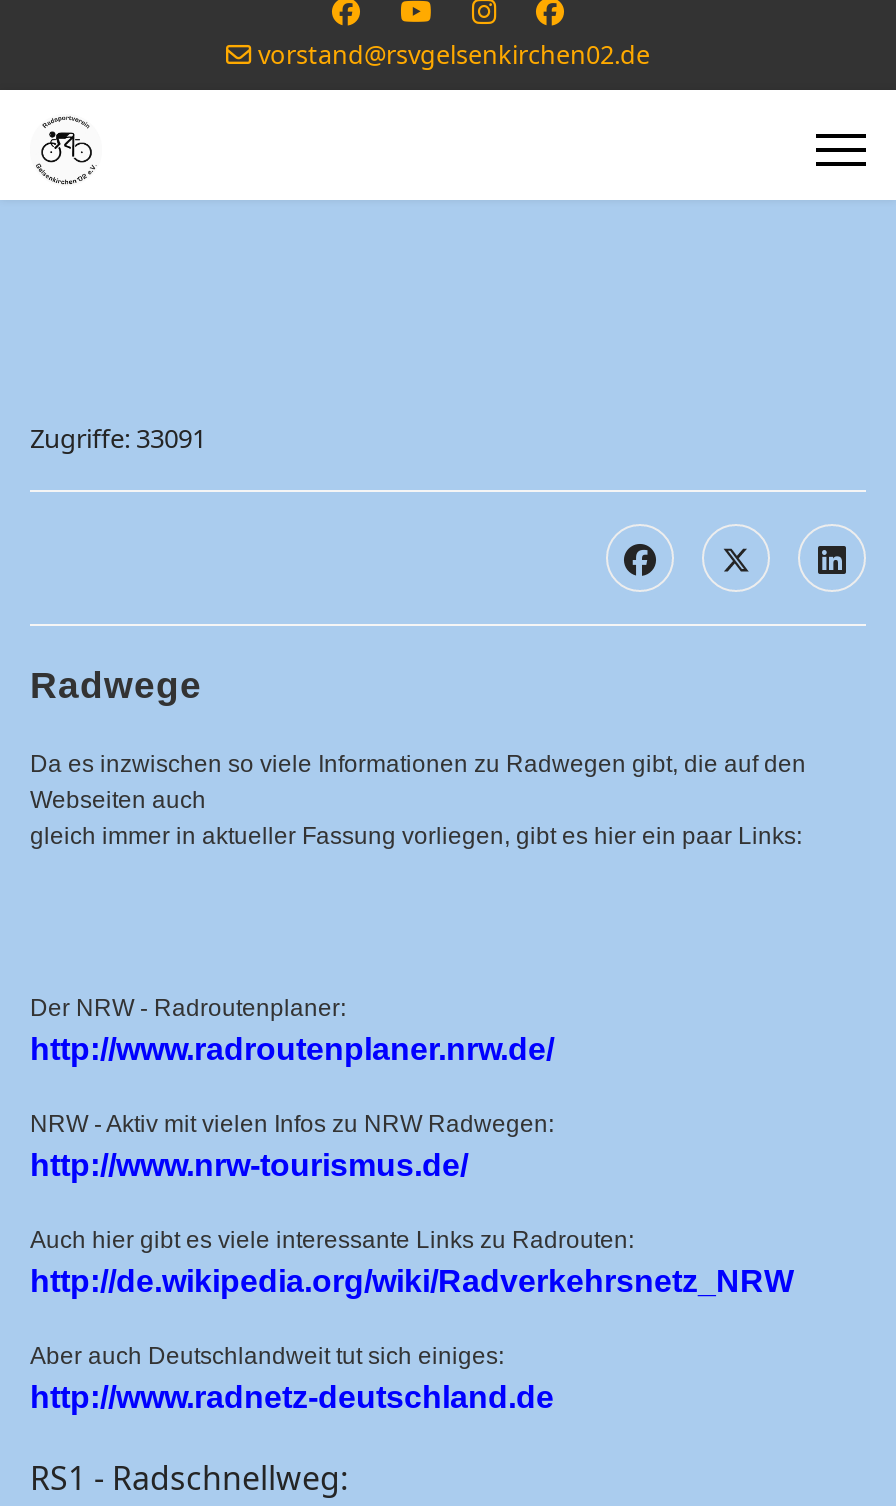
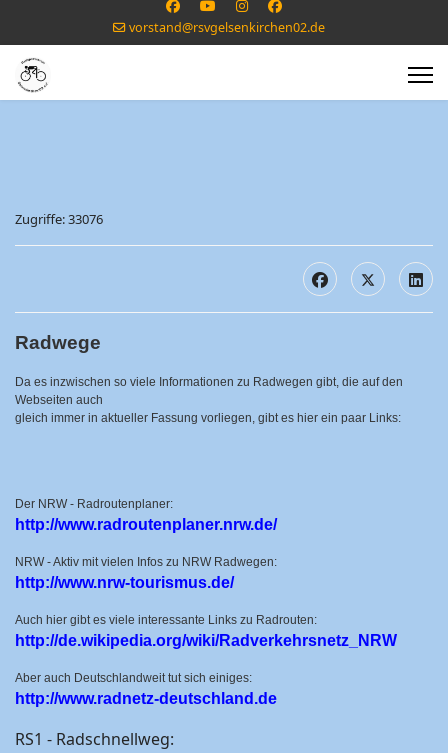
[30,420,206,456] Zugriffe: 33091 -> [15,210,103,228] Zugriffe: 33076

